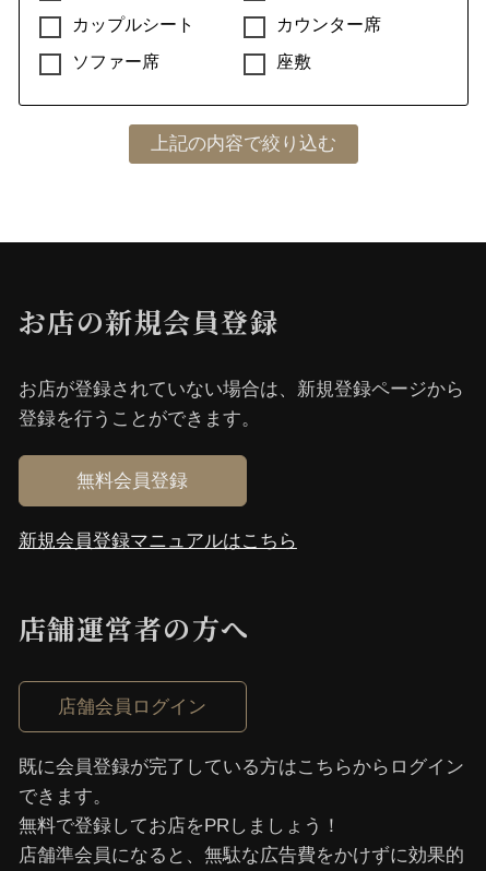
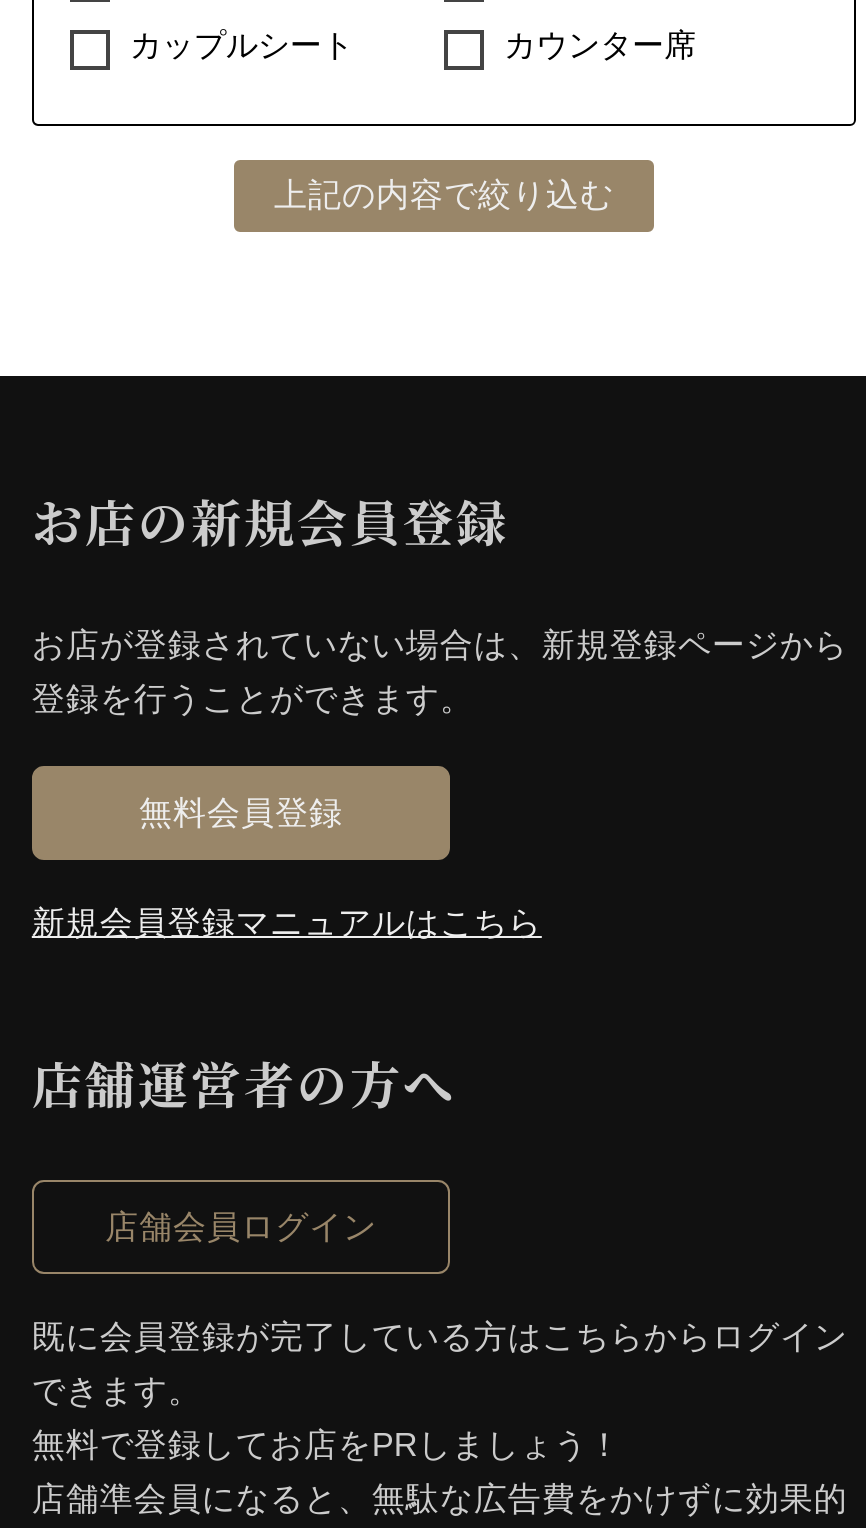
[72,52,311,70] ソファー席 | 座敷 -> none

